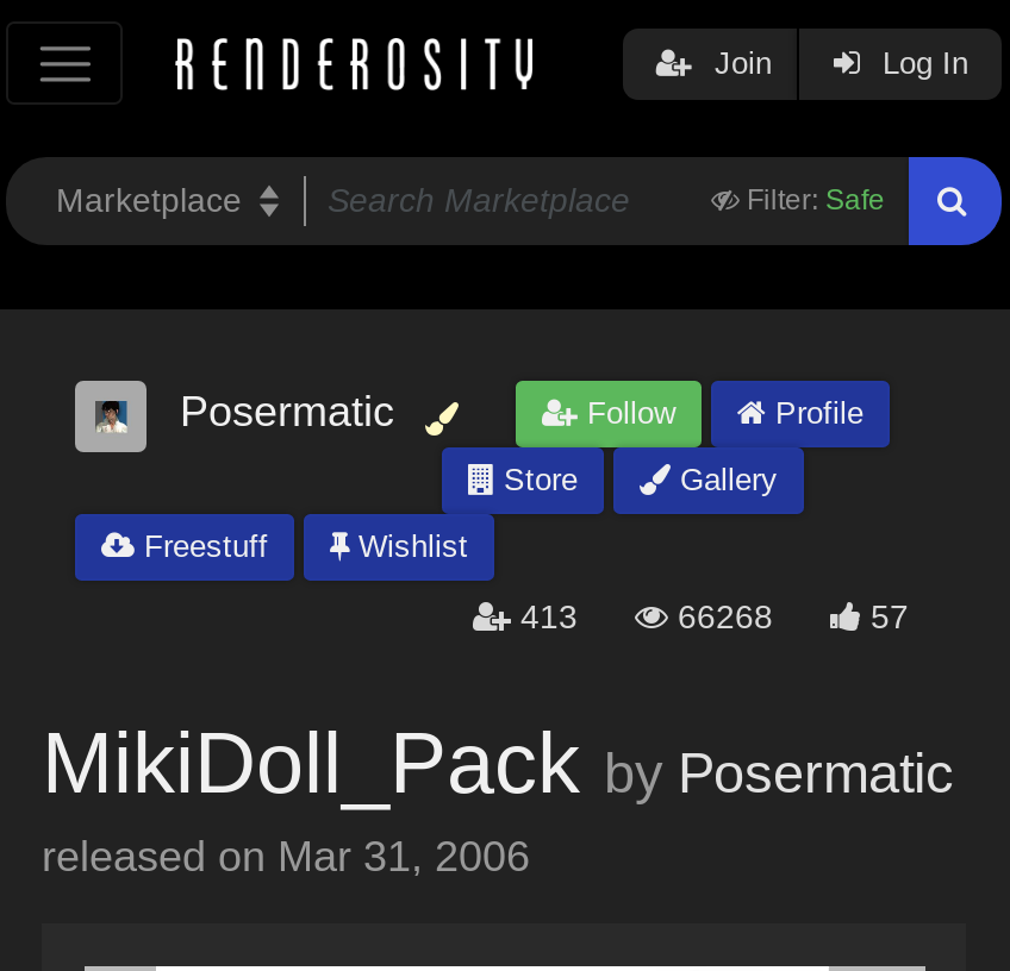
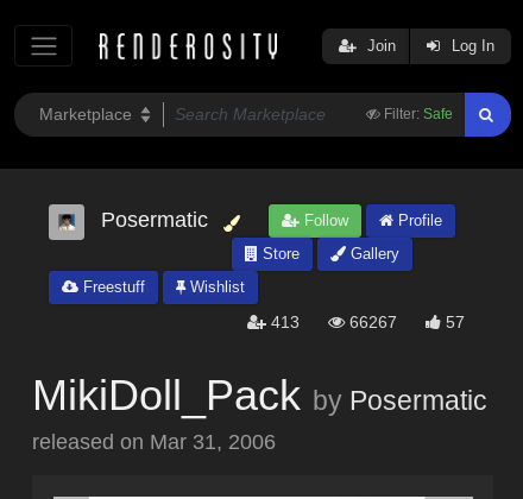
[668,598,773,636] 66268 -> [345,313,397,332] 66267

